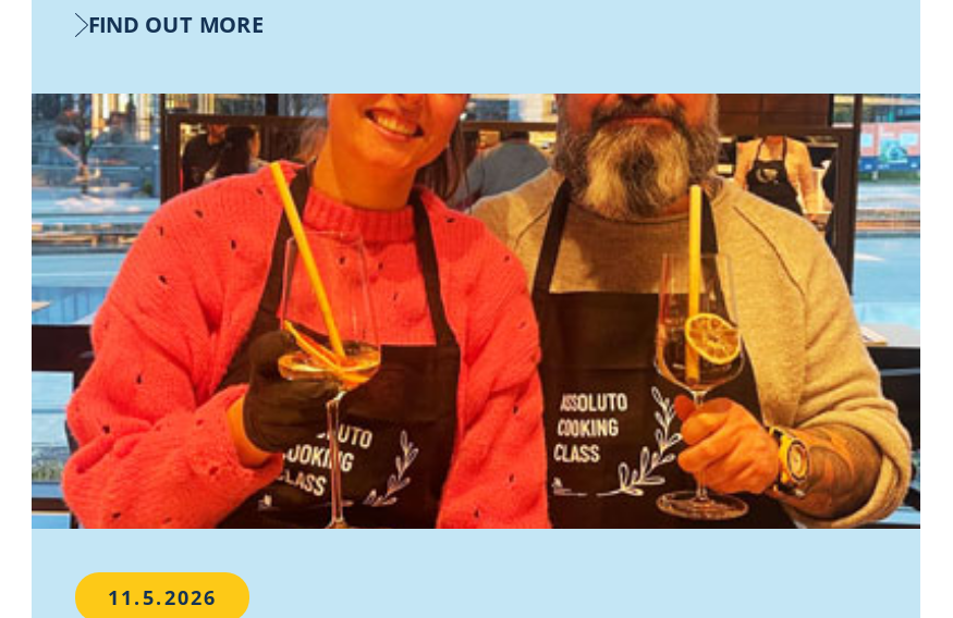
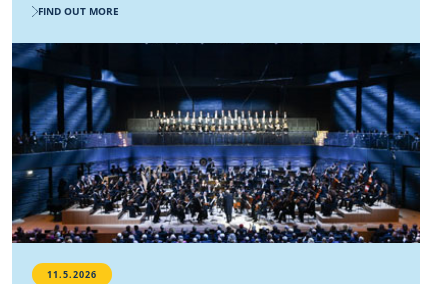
[29,91,923,531] [image] -> [11,42,421,244] [image]

